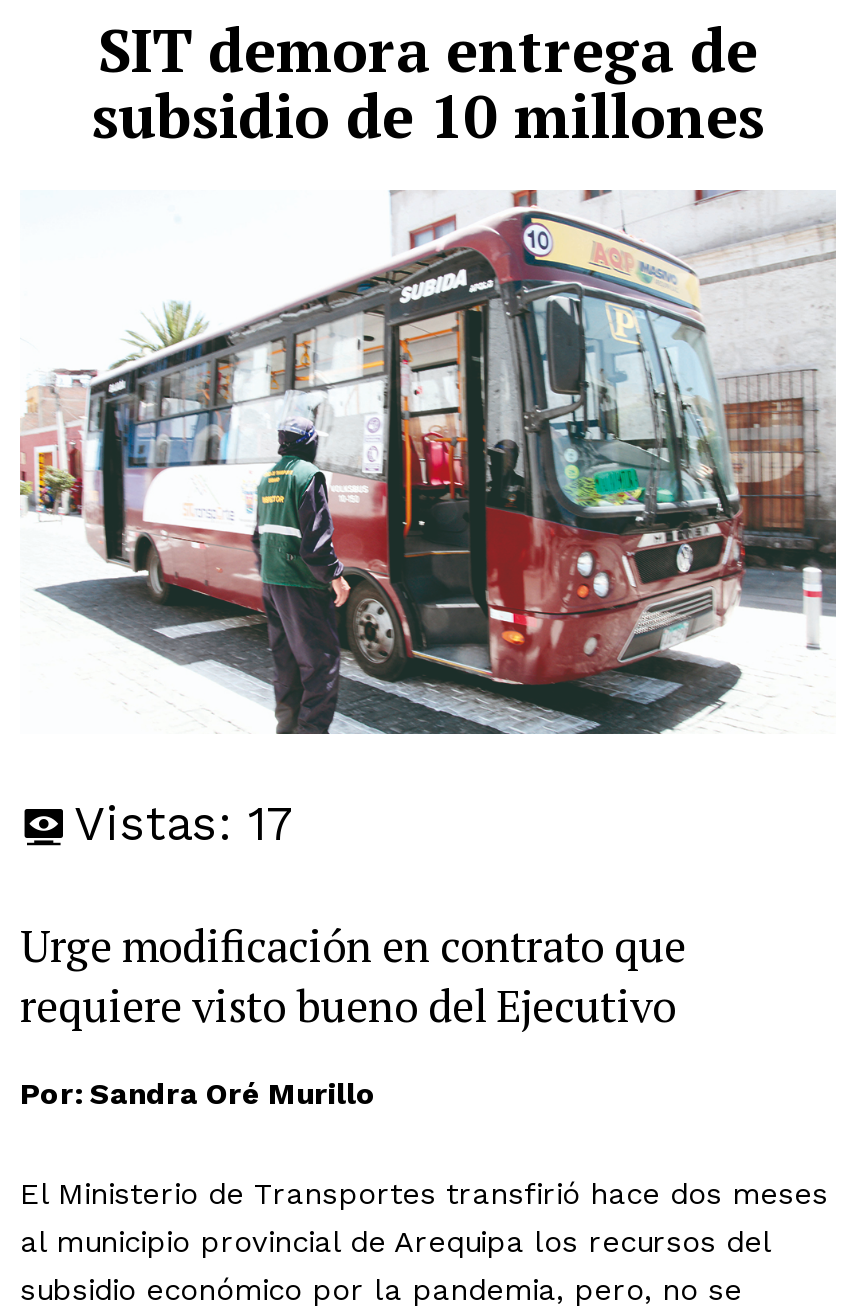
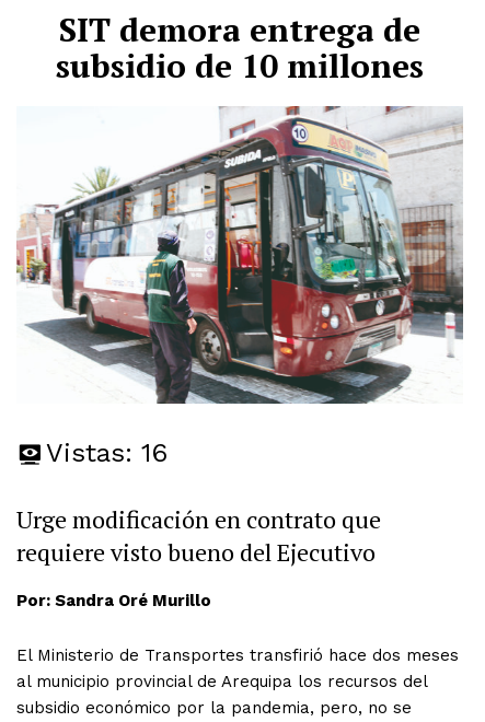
[74,796,294,852] Vistas: 17 -> [46,437,168,468] Vistas: 16

